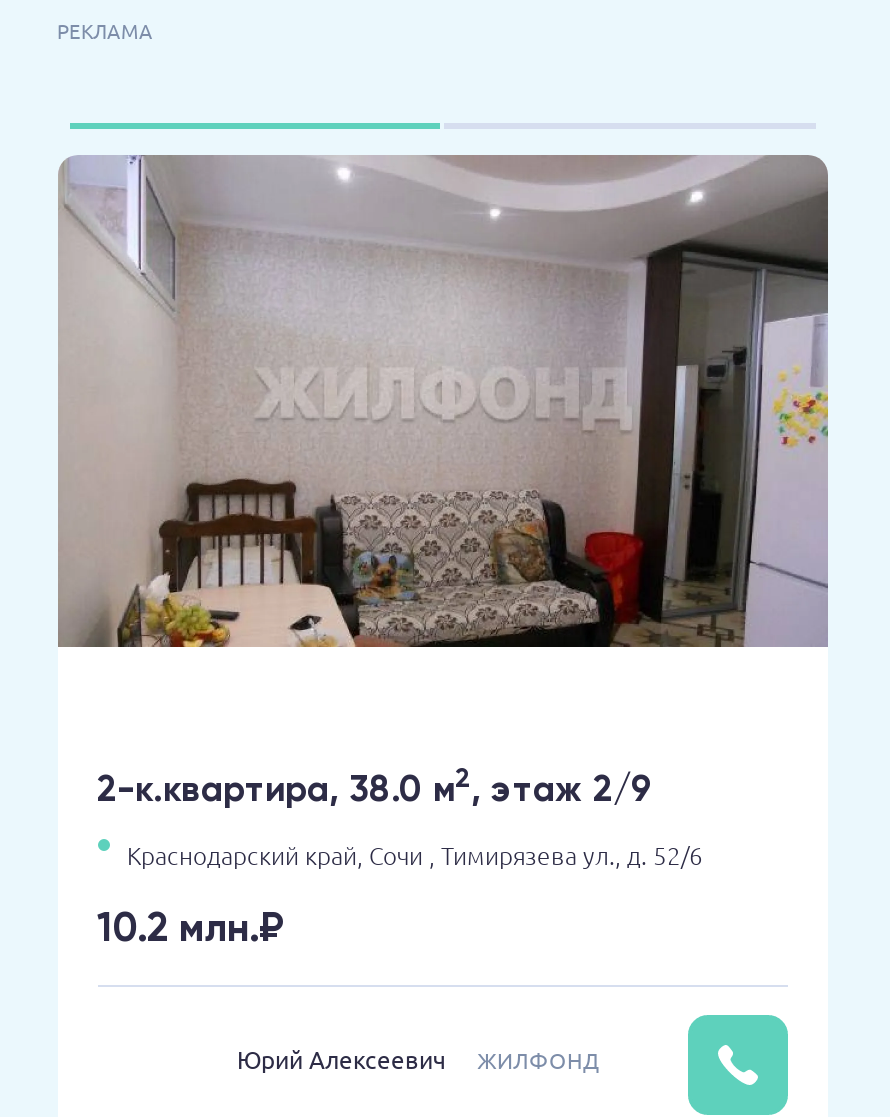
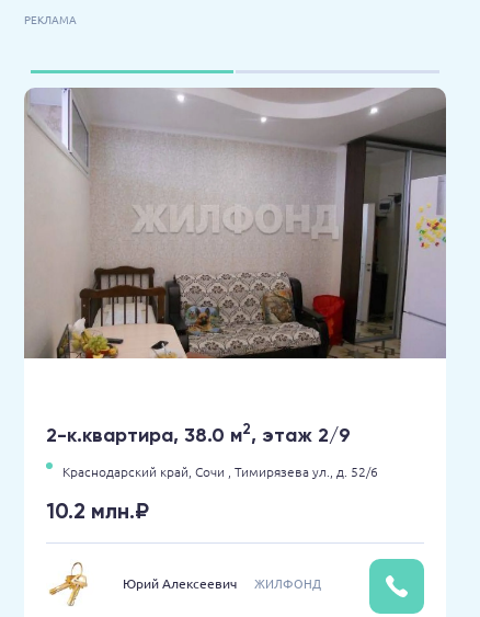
none -> [48,561,88,607] [image]

